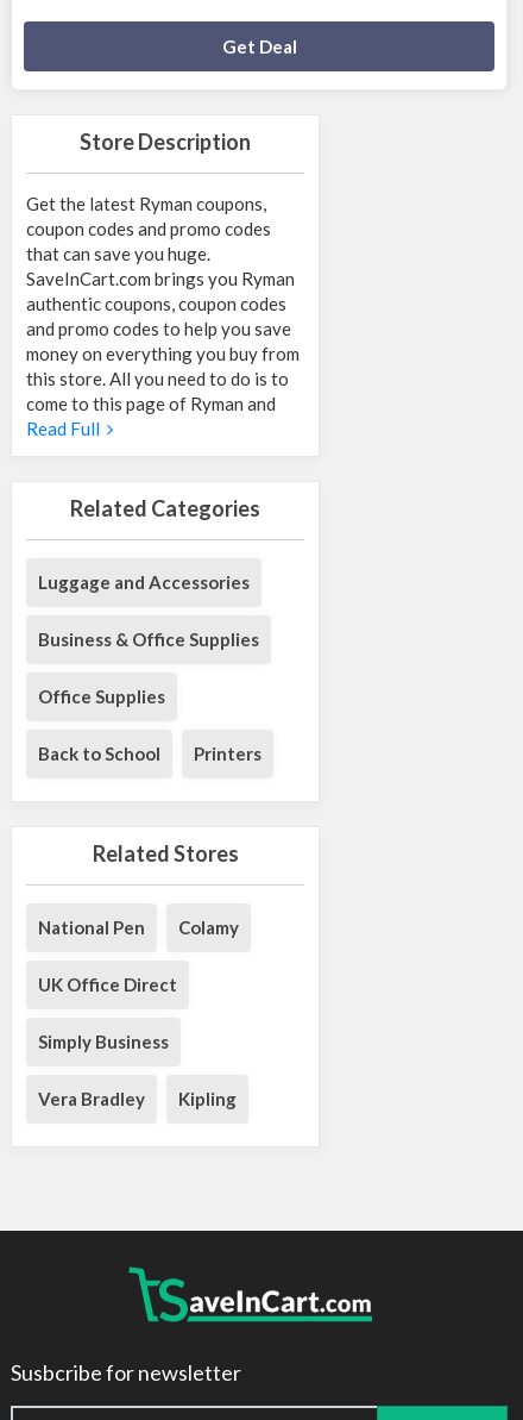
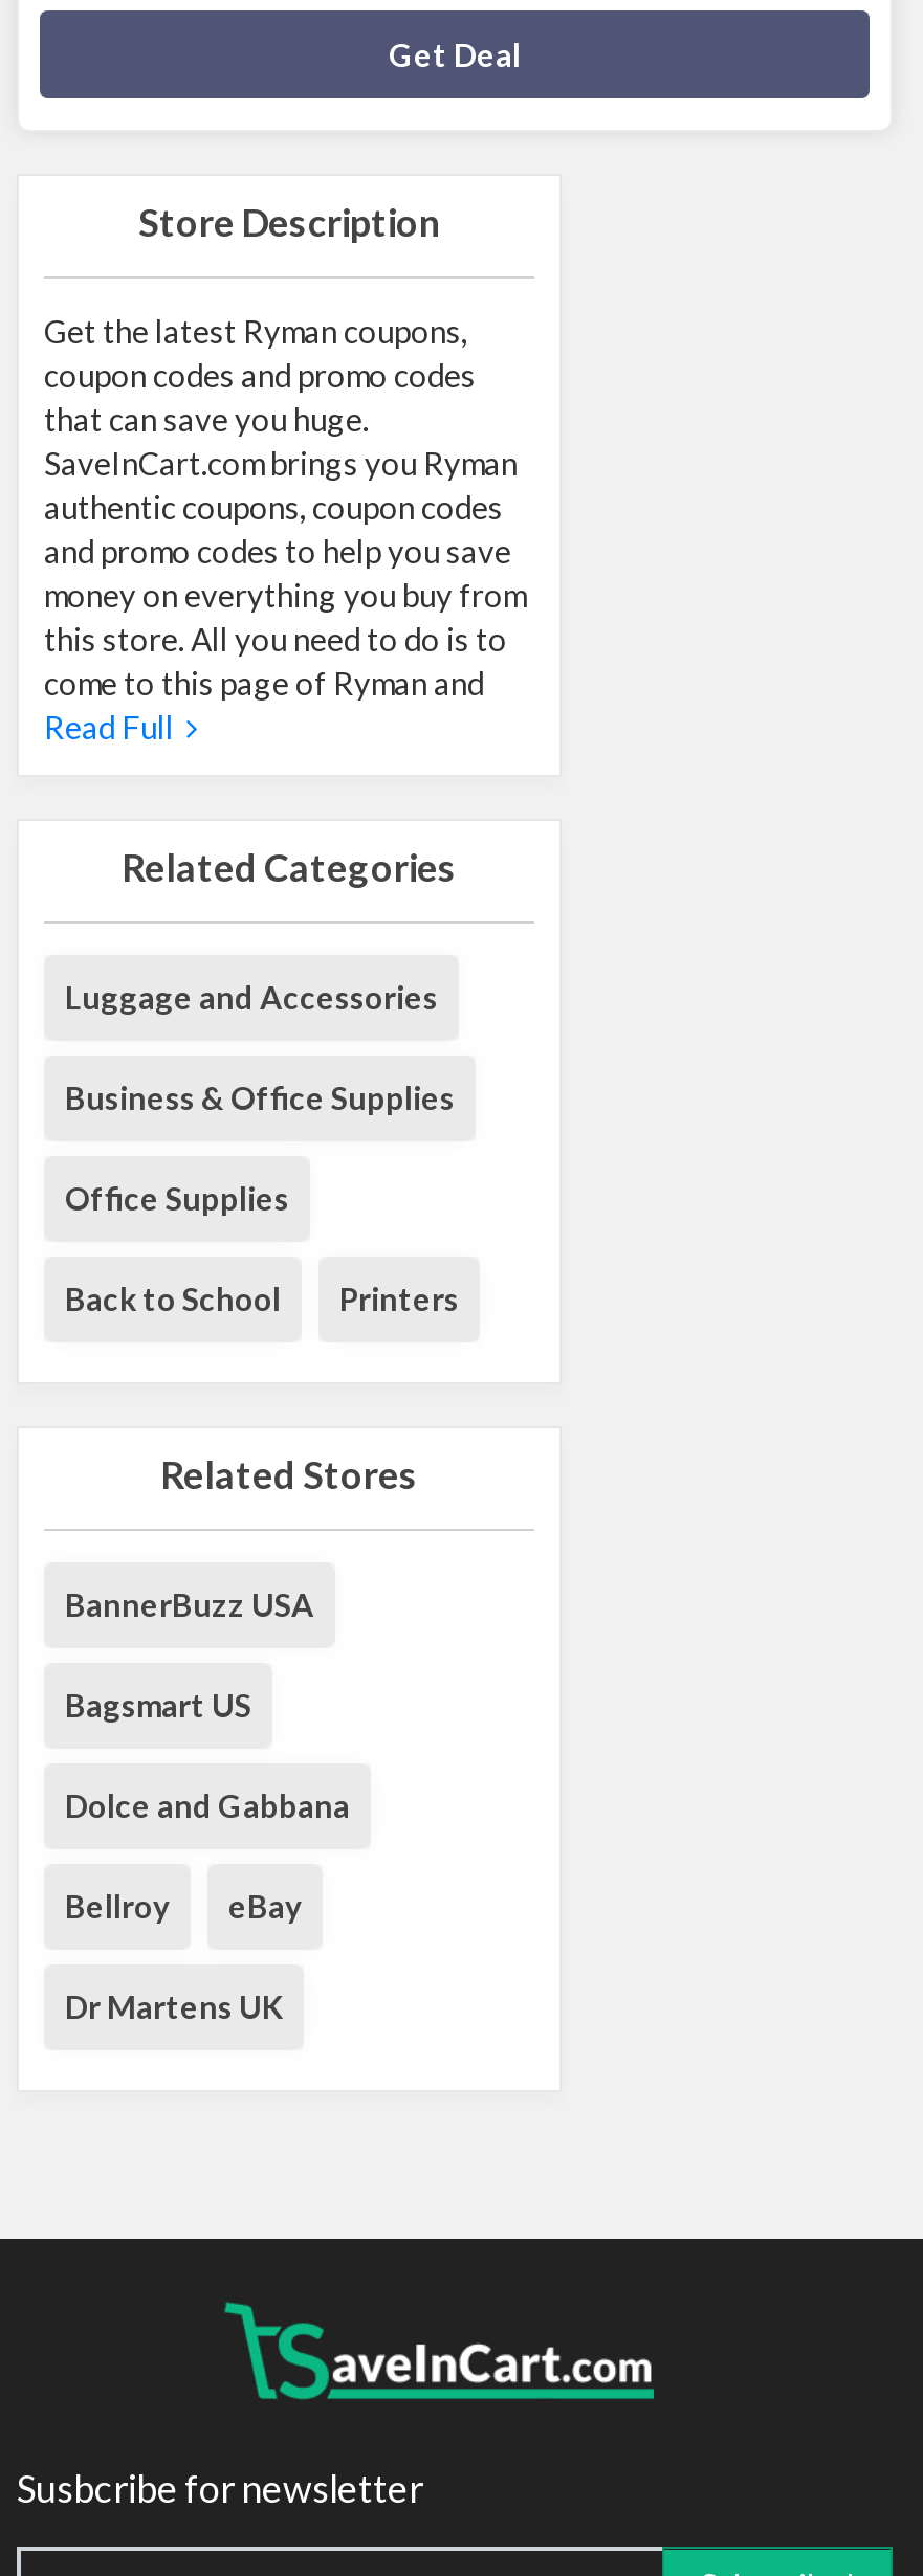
[38,917,239,1110] National Pen | Colamy | UK Office Direct | Simply Business | Vera Bradley | Kipling -> [65,1586,350,2026] BannerBuzz USA | Bagsmart US | Dolce and Gabbana | Bellroy | eBay | Dr Martens UK

